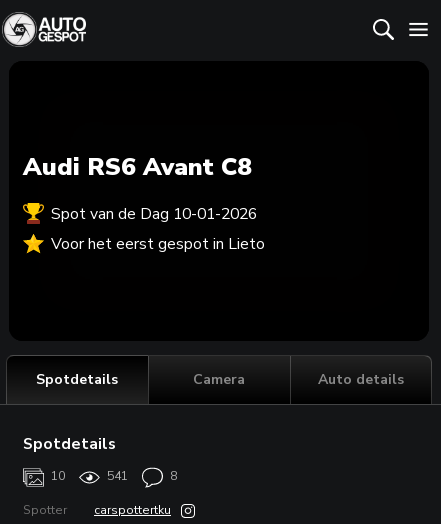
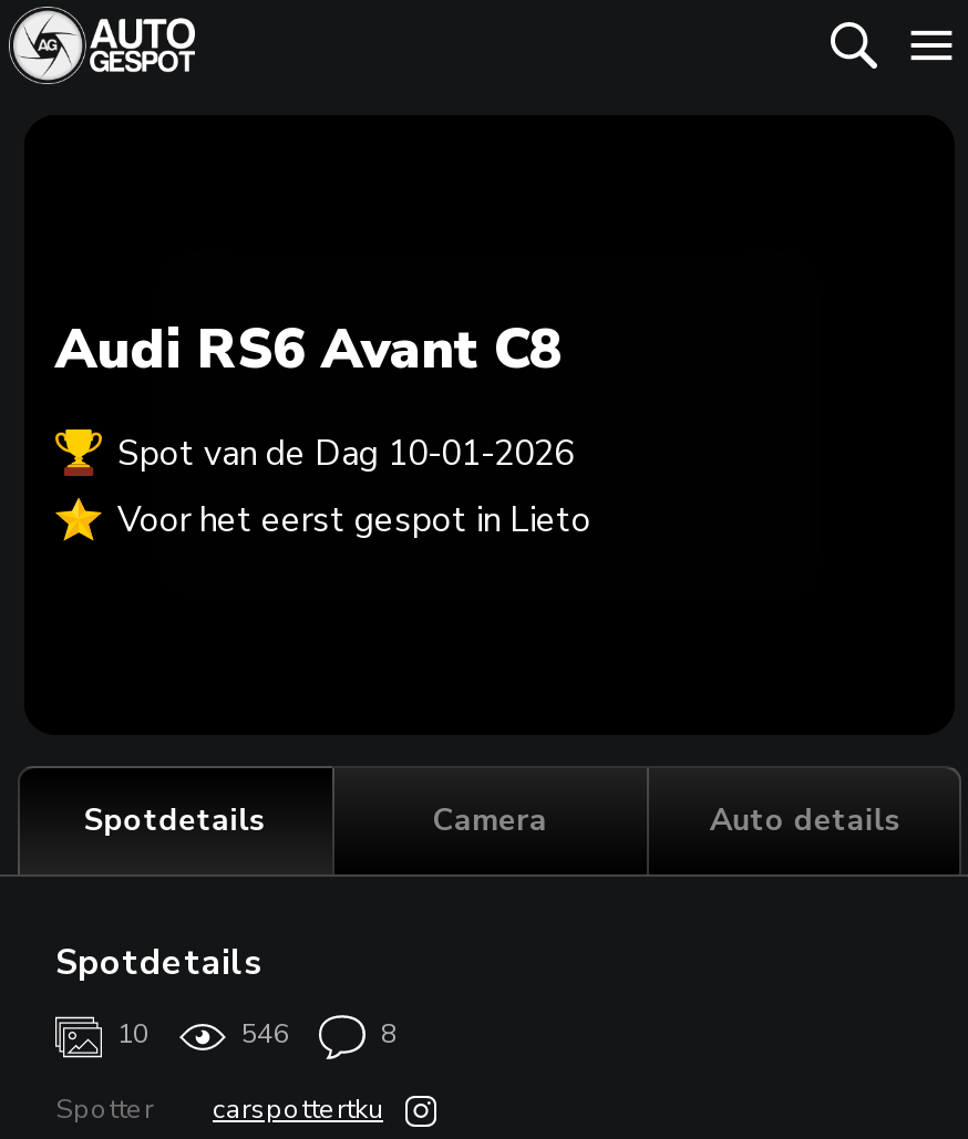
[107,468,128,484] 541 -> [241,1017,288,1052] 546

